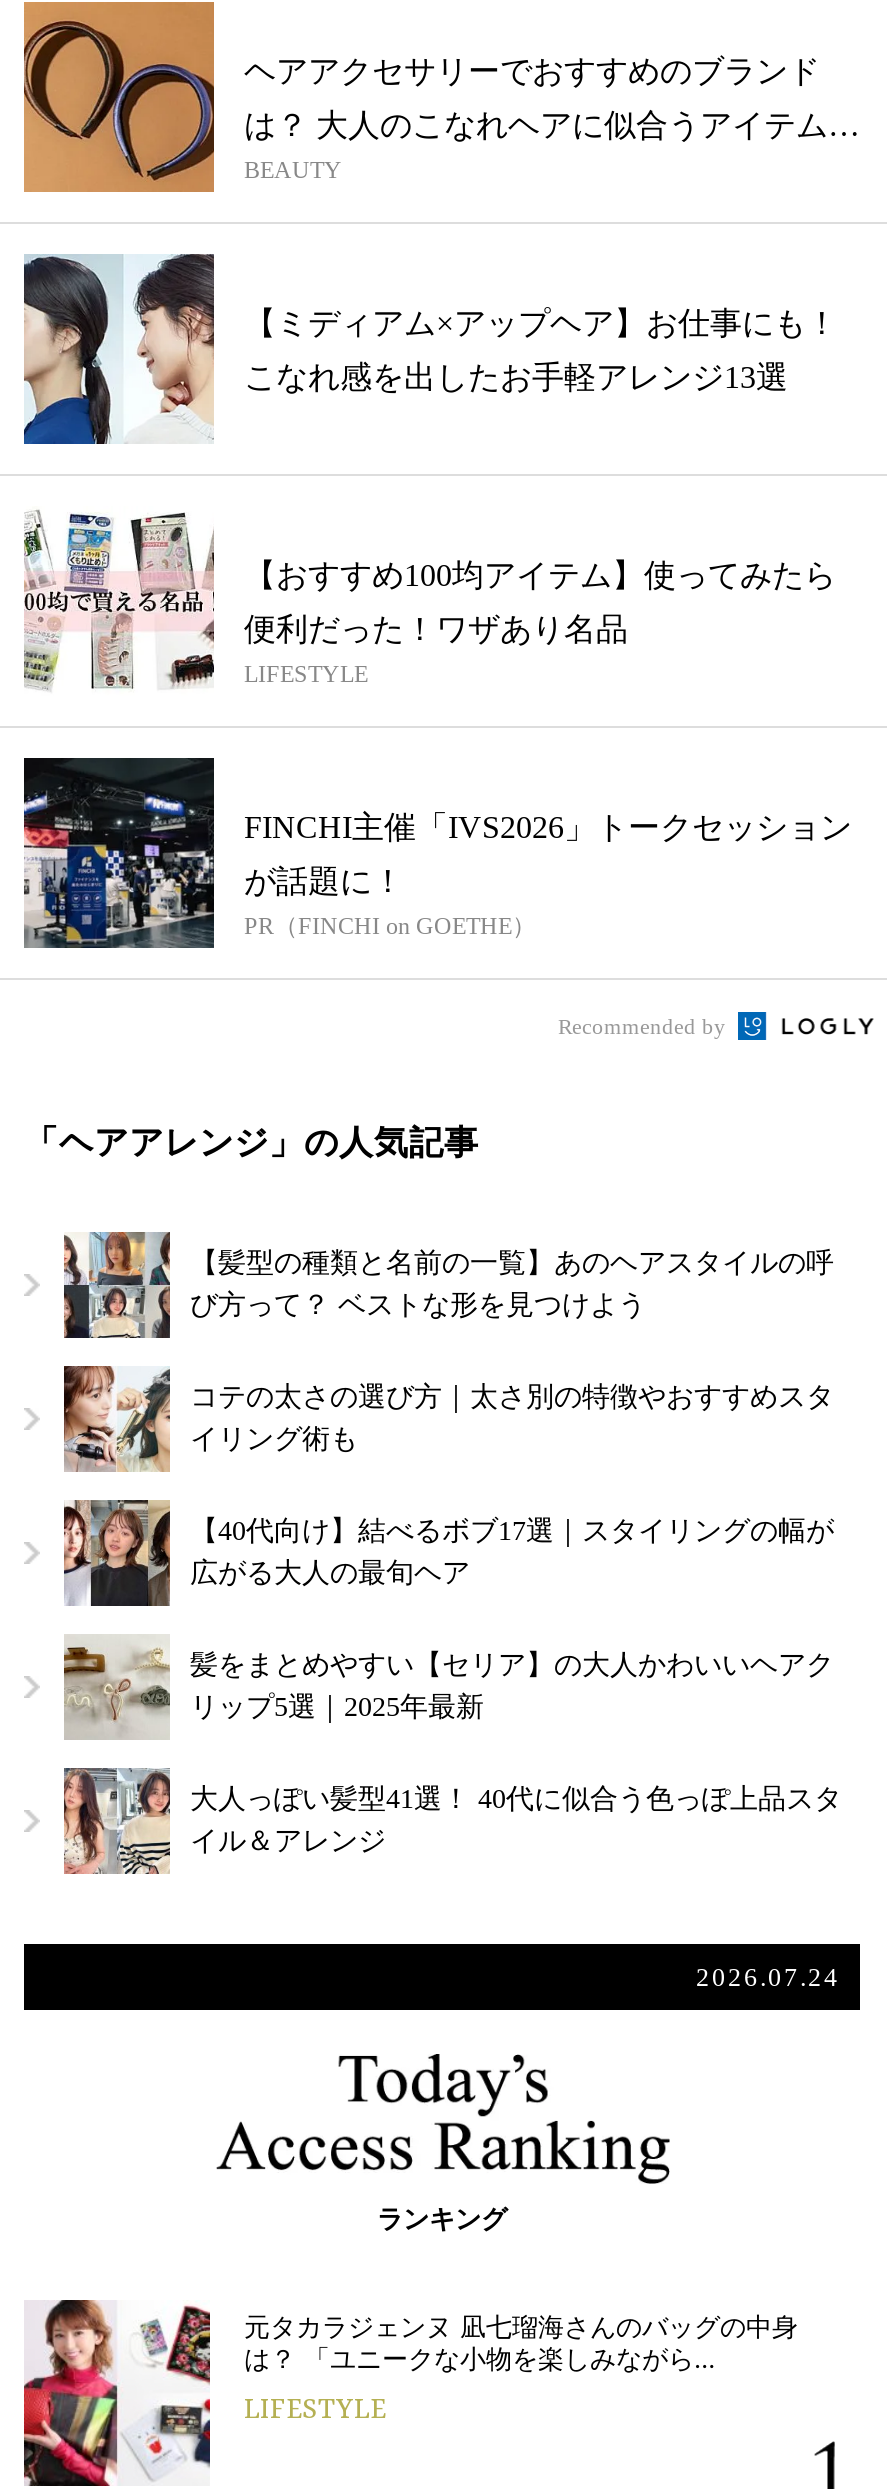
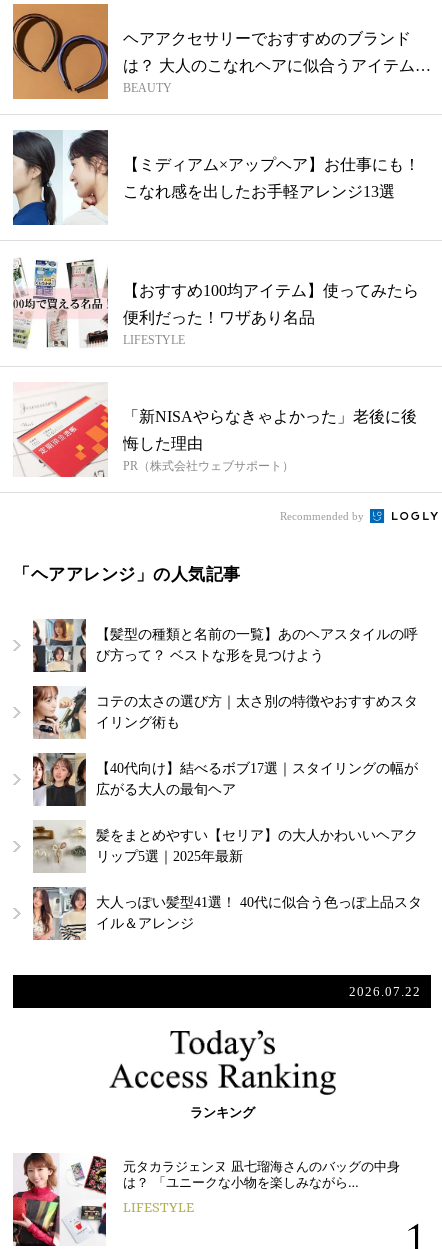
[22,756,852,950] [image] | FINCHI主催「IVS2026」トークセッション -> [13,382,417,478] [image] | 「新NISAやらなきゃよかった」老後に後
[244,864,536,940] が話題に！ | PR（FINCHI on GOETHE） -> [123,435,294,473] 悔した理由 | PR（株式会社ウェブサポート）
[696,1962,840,1992] 2026.07.24 -> [349,984,421,999] 2026.07.22

